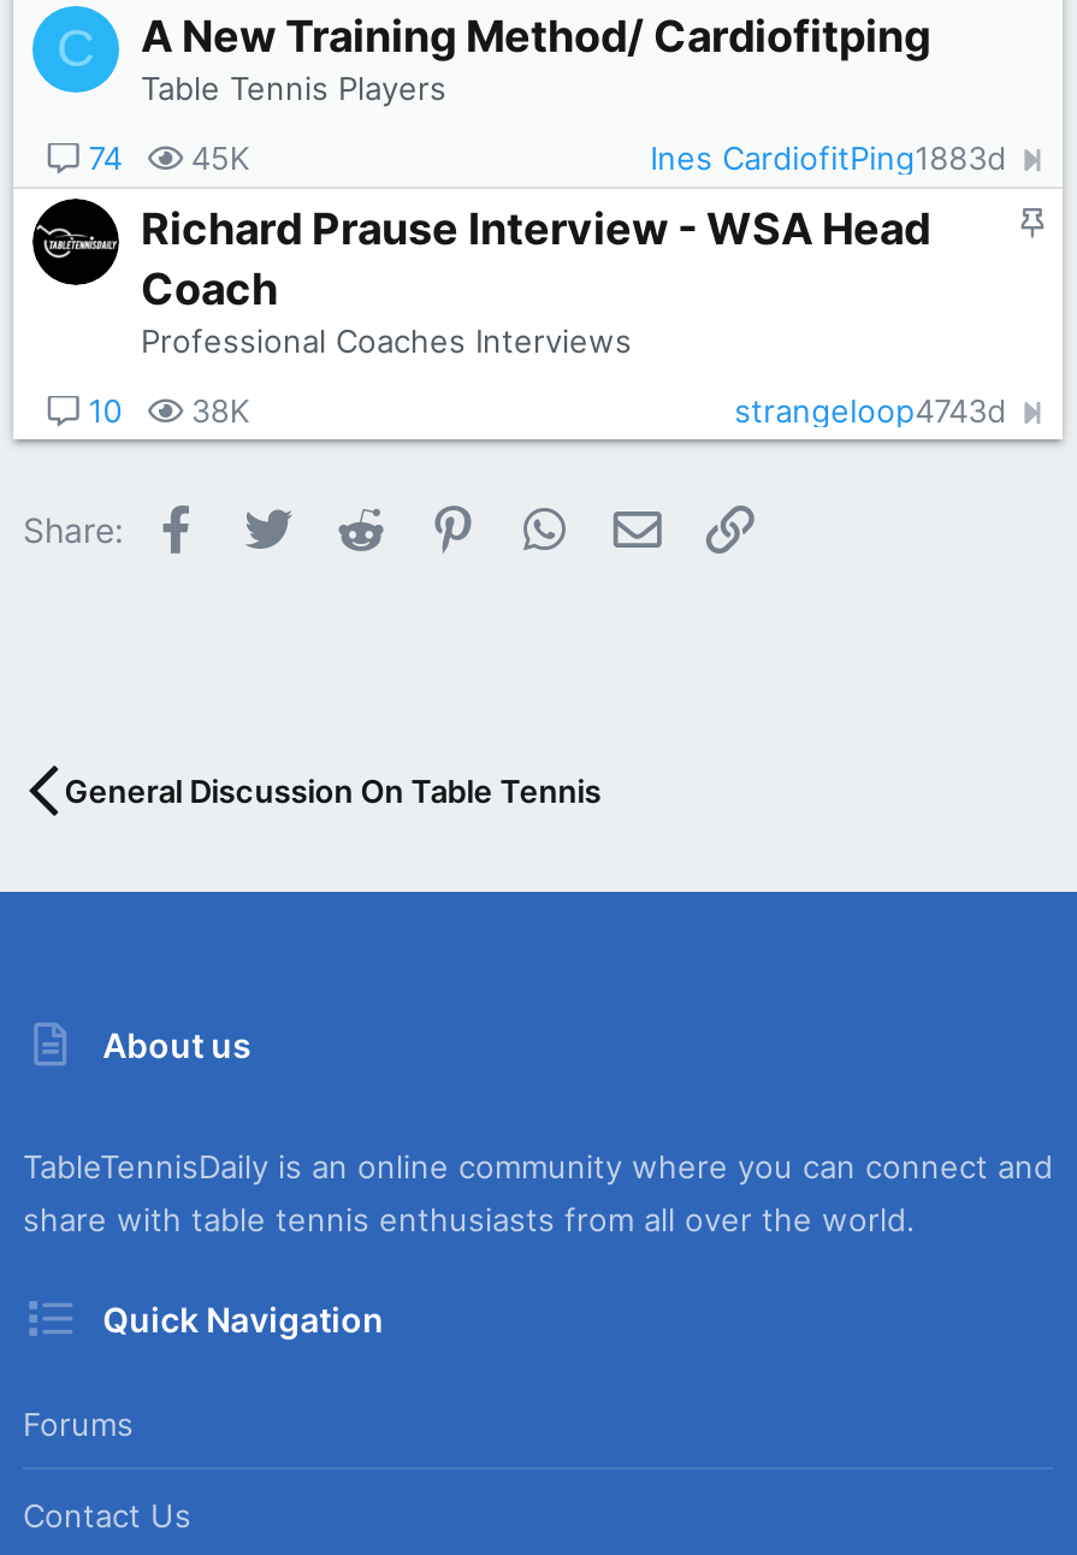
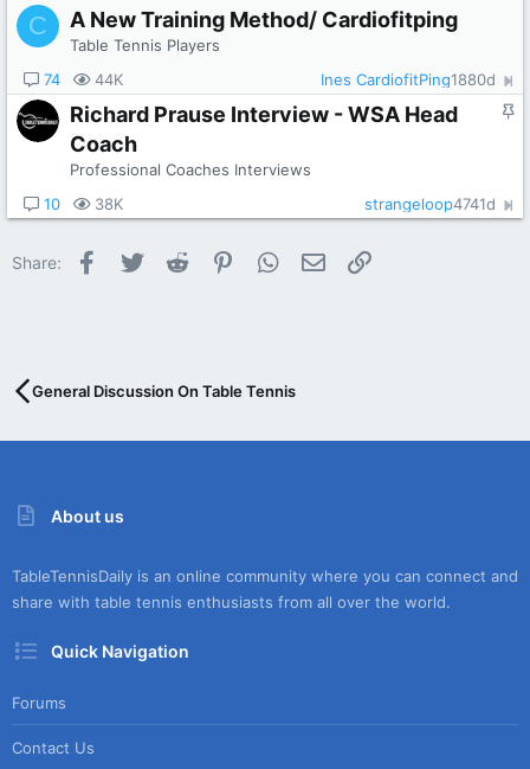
[191,138,1006,177] 45K | Ines CardiofitPing1883d -> [95,70,495,89] 44K | Ines CardiofitPing1880d
[734,391,1006,430] strangeloop4743d -> [364,194,495,213] strangeloop4741d

